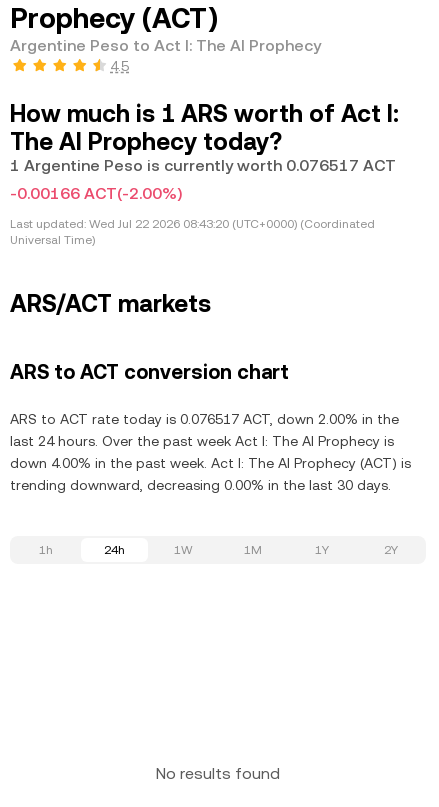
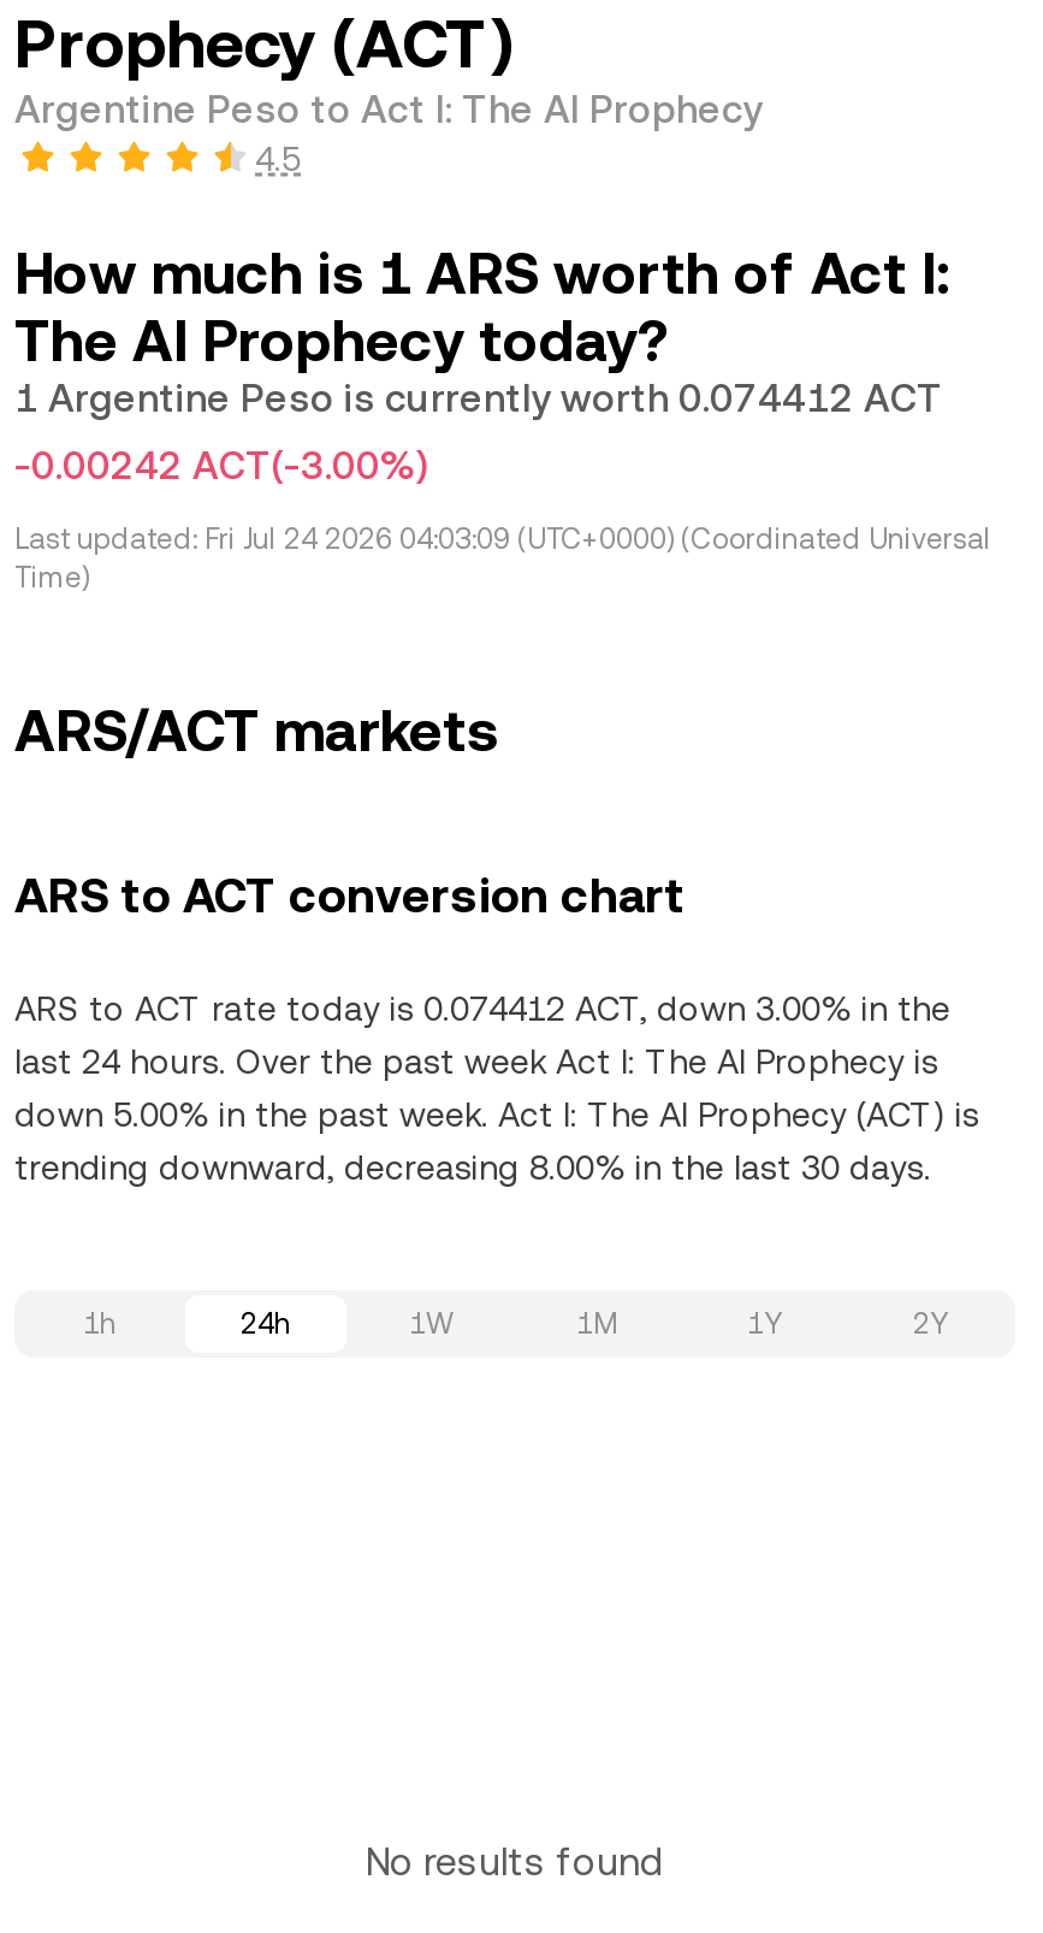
[10,156,396,175] 1 Argentine Peso is currently worth 0.076517 ACT -> [14,376,943,421] 1 Argentine Peso is currently worth 0.074412 ACT
[10,184,182,203] -0.00166 ACT(-2.00%) -> [14,443,428,489] -0.00242 ACT(-3.00%)
[10,217,375,247] Last updated: Wed Jul 22 2026 08:43:20 (UTC+0000) (Coordinated | Universal Time) -> [14,522,991,595] Last updated: Fri Jul 24 2026 04:03:09 (UTC+0000) (Coordinated Universal | Time)
[10,411,399,427] ARS to ACT rate today is 0.076517 ACT, down 2.00% in the -> [14,989,950,1028] ARS to ACT rate today is 0.074412 ACT, down 3.00% in the
[10,455,411,471] down 4.00% in the past week. Act I: The AI Prophecy (ACT) is -> [14,1095,979,1134] down 5.00% in the past week. Act I: The AI Prophecy (ACT) is
[10,477,391,493] trending downward, decreasing 0.00% in the last 30 days. -> [14,1148,931,1187] trending downward, decreasing 8.00% in the last 30 days.

